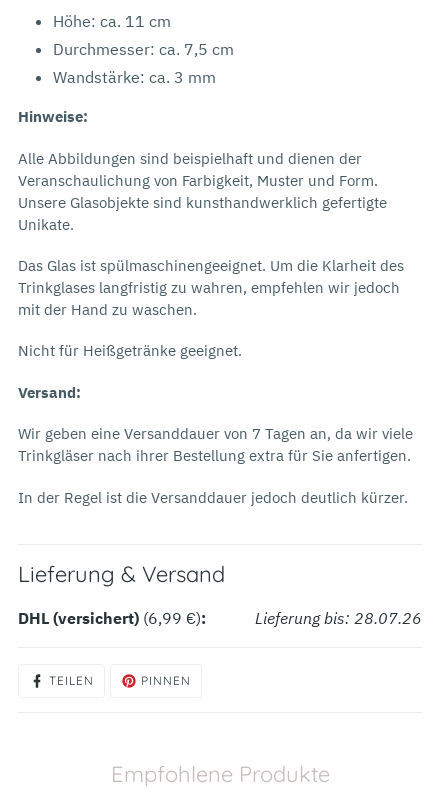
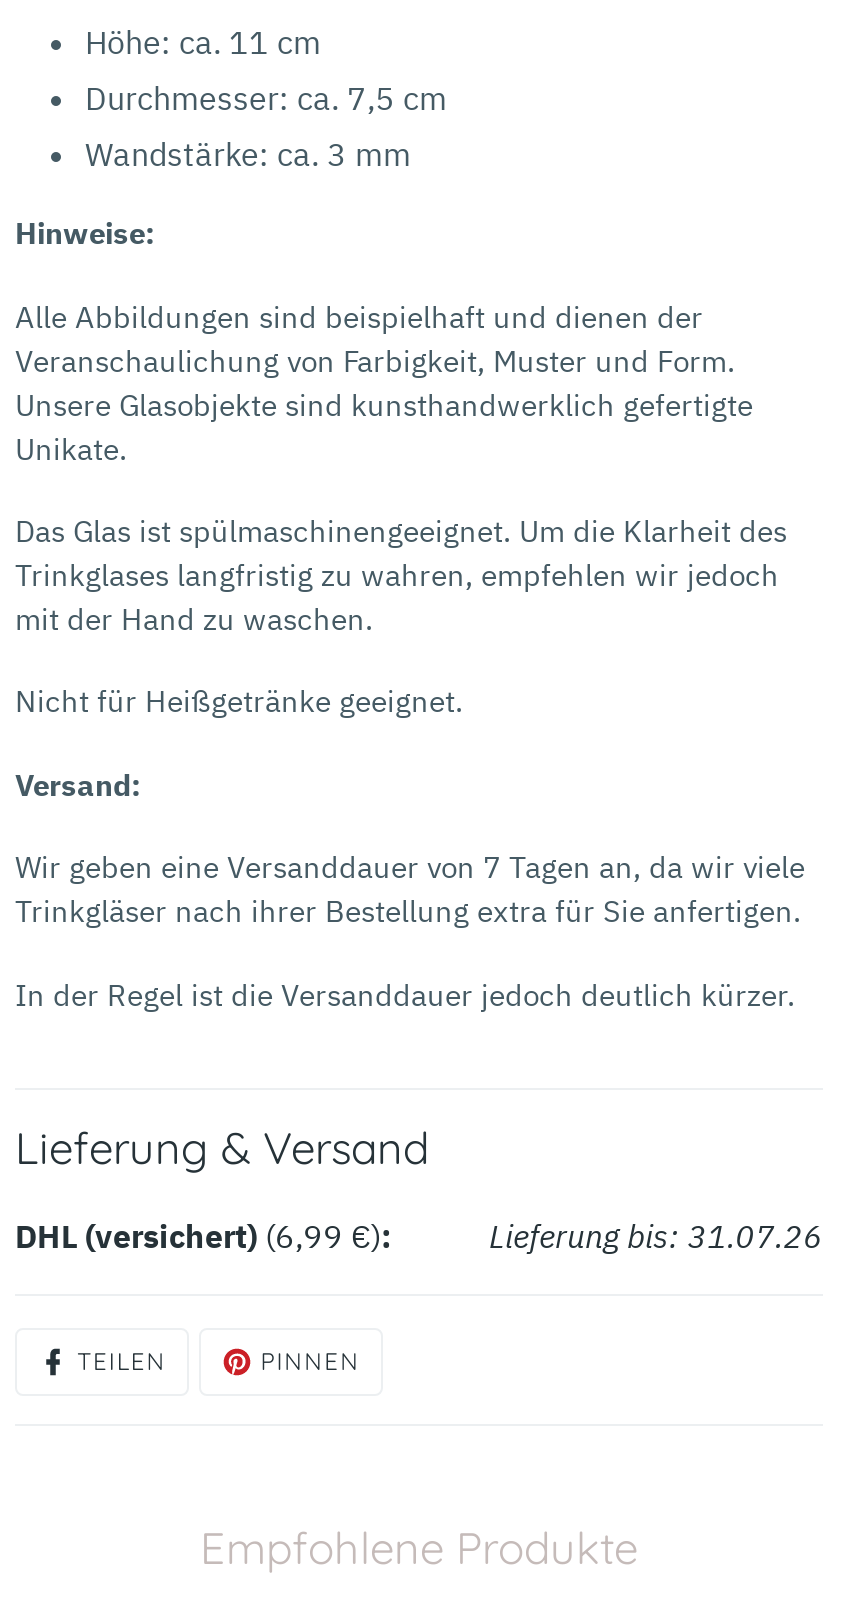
[255,608,422,628] Lieferung bis: 28.07.26 -> [489,1216,823,1256] Lieferung bis: 31.07.26

